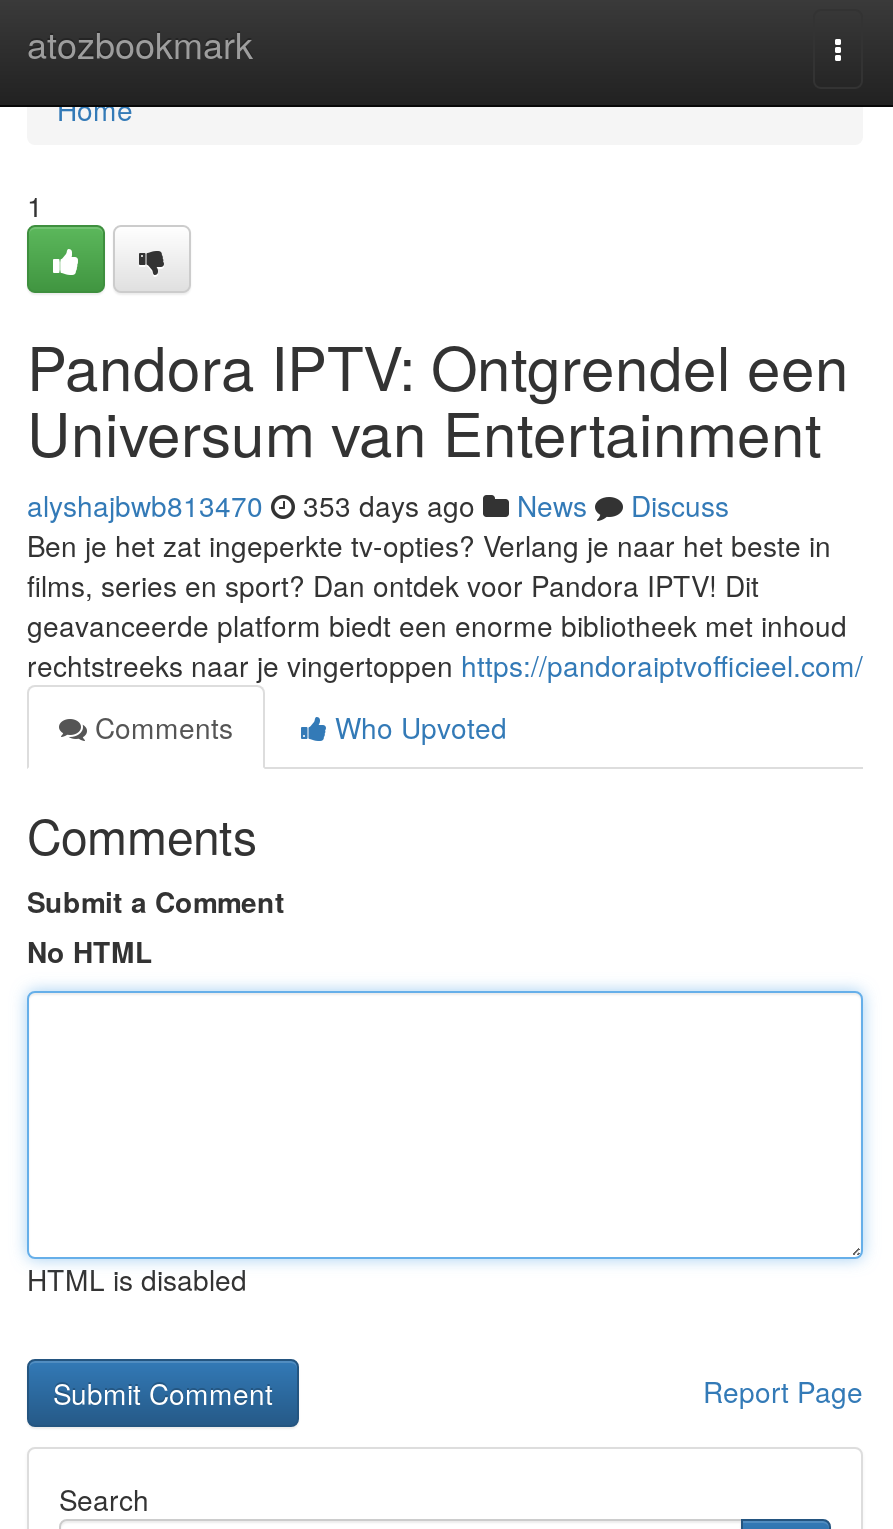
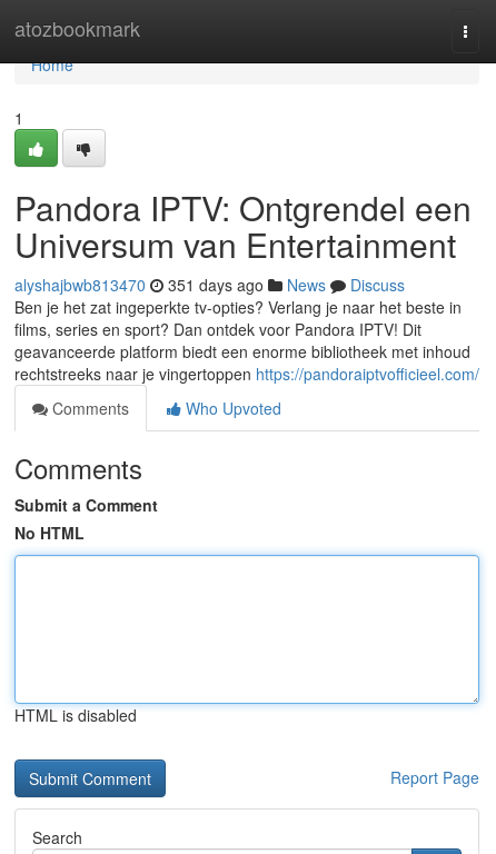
[27,485,729,525] alyshajbwb813470 353 days ago News Discuss -> [14,274,405,296] alyshajbwb813470 351 days ago News Discuss

